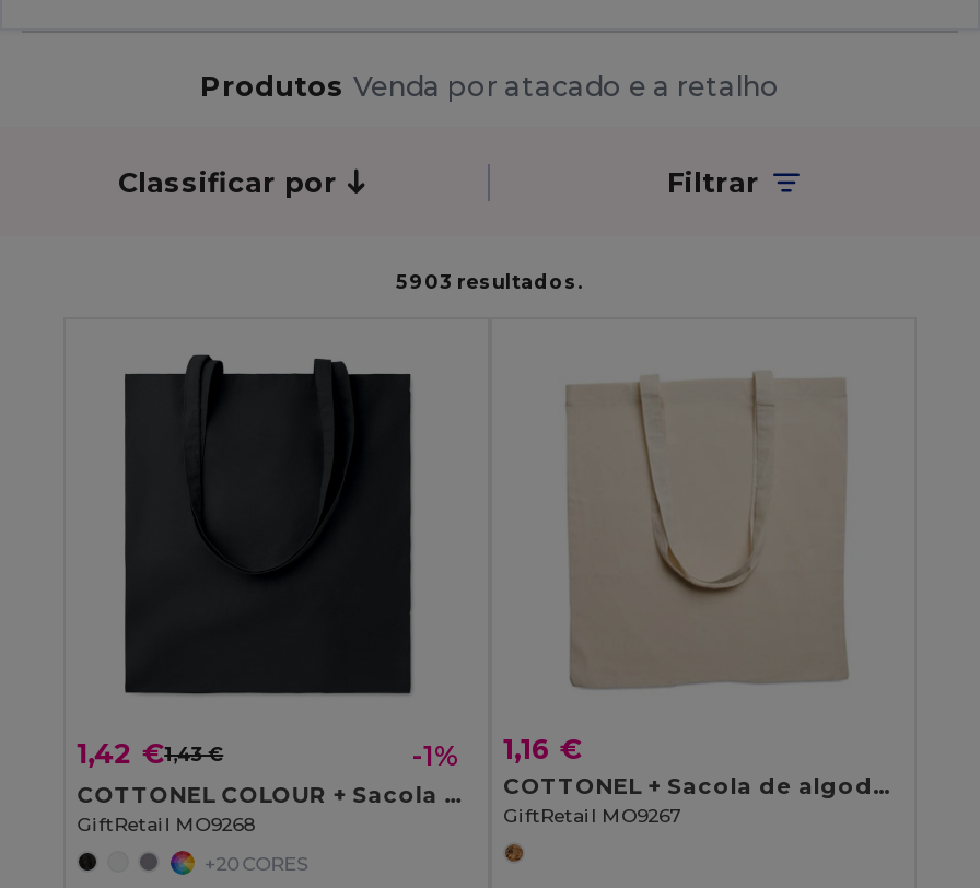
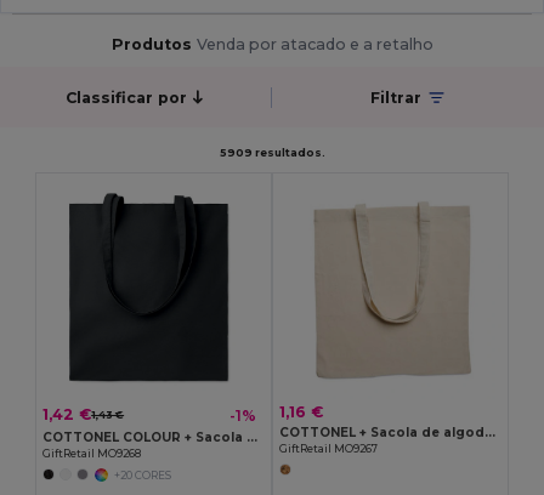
[396,272,584,294] 5903 resultados. -> [219,147,325,159] 5909 resultados.

